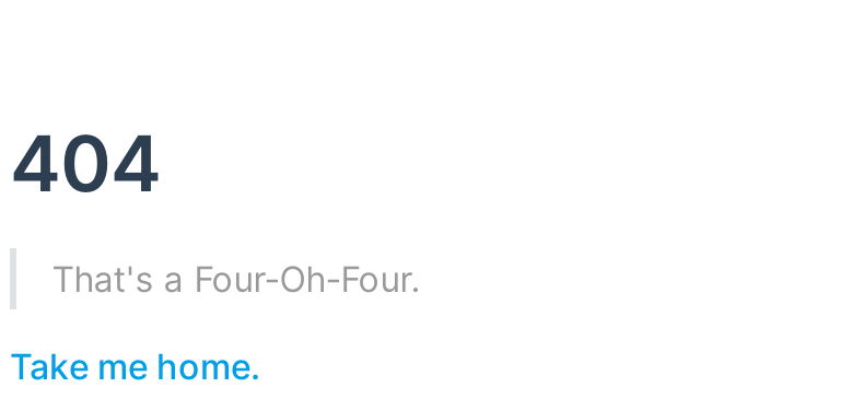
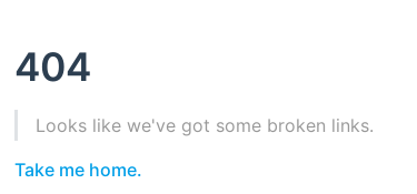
[52,256,419,300] That's a Four-Oh-Four. -> [36,114,374,136] Looks like we've got some broken links.

